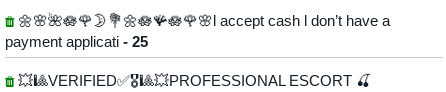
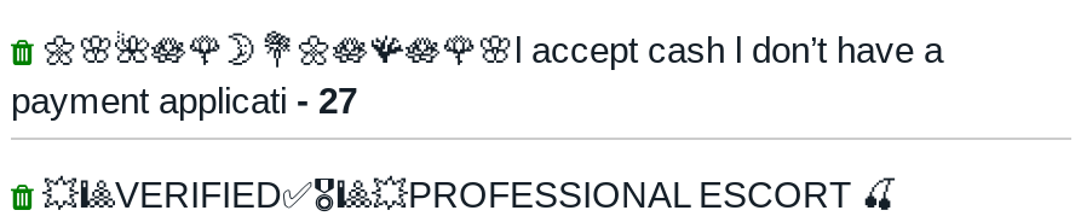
[5,33,148,50] payment applicati - 25 -> [11,80,357,121] payment applicati - 27

